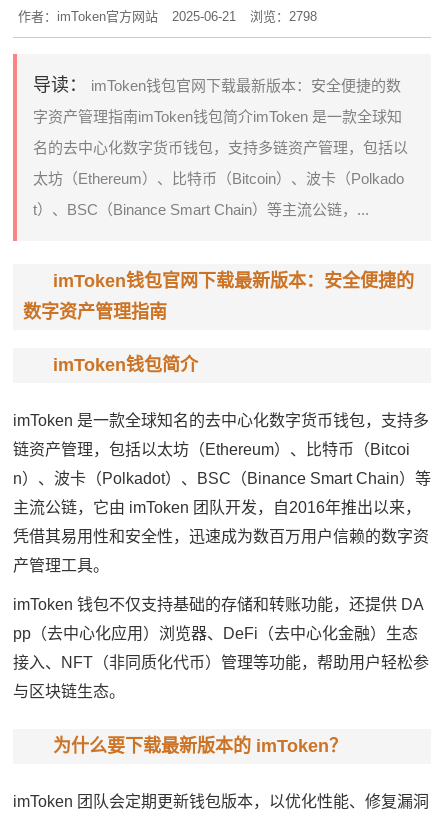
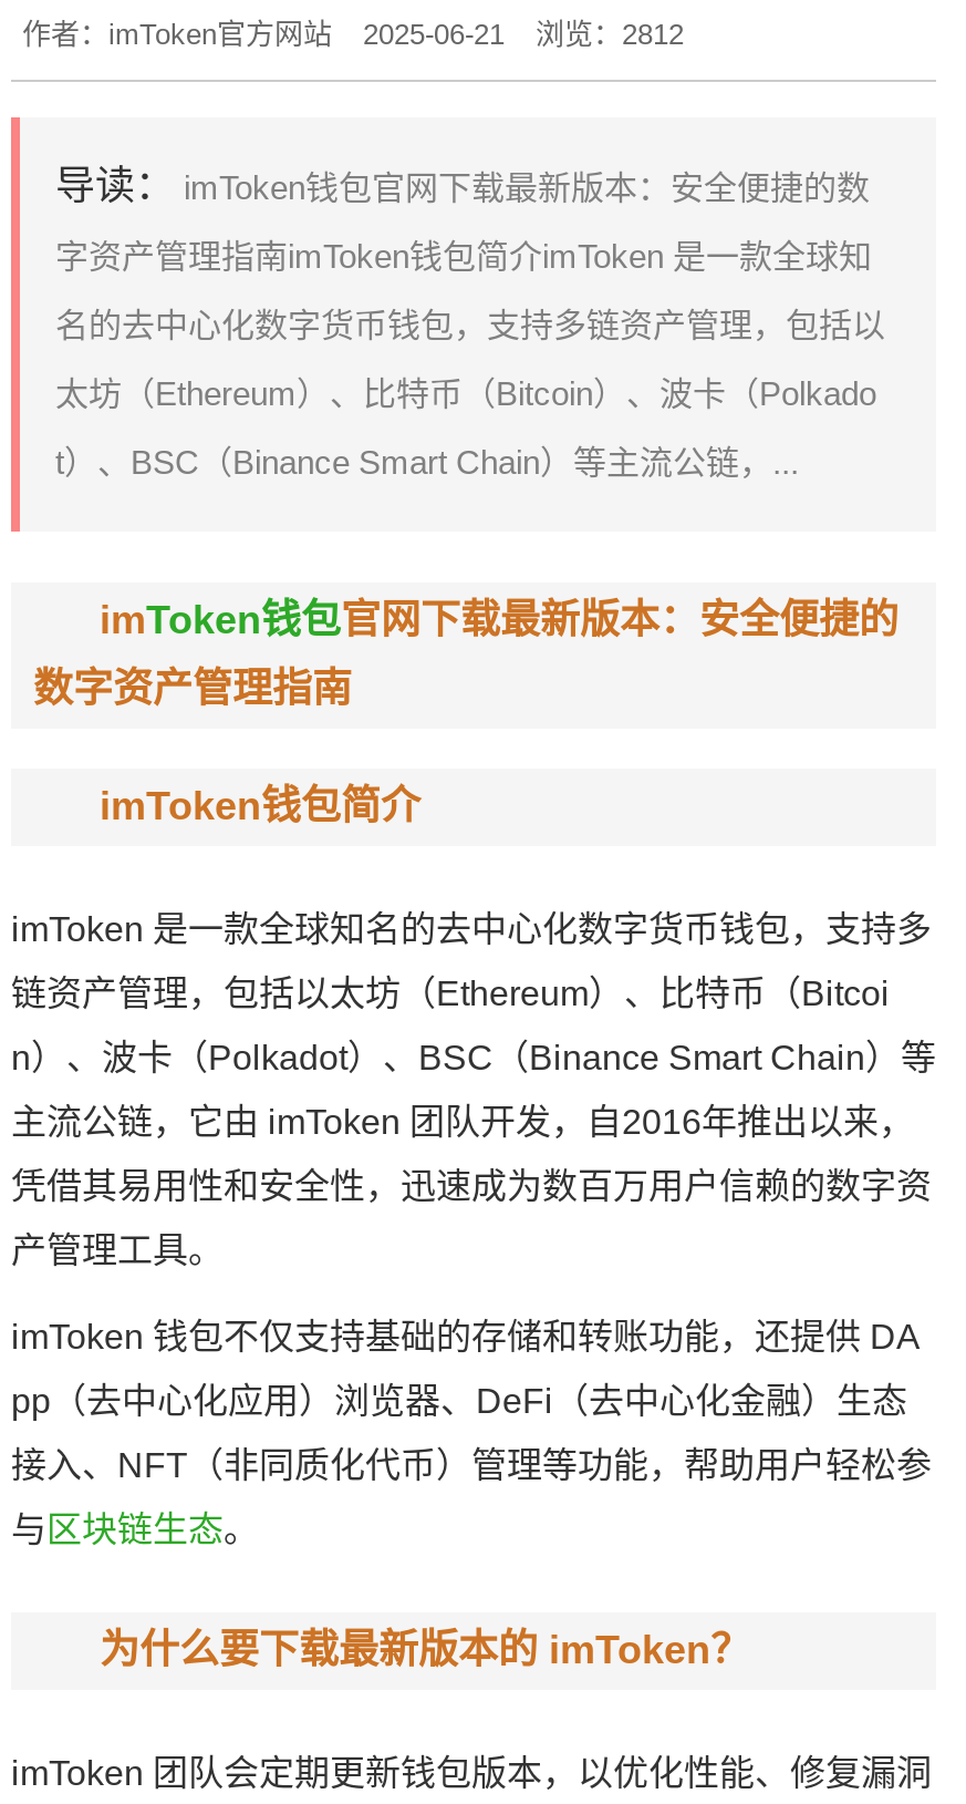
[18,9,317,24] 作者：imToken官方网站 2025-06-21 浏览：2798 -> [22,18,684,51] 作者：imToken官方网站 2025-06-21 浏览：2812

